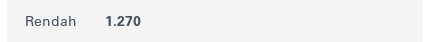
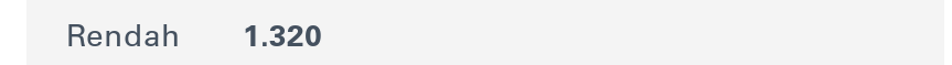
[25,12,141,30] Rendah 1.270 -> [66,15,322,55] Rendah 1.320

